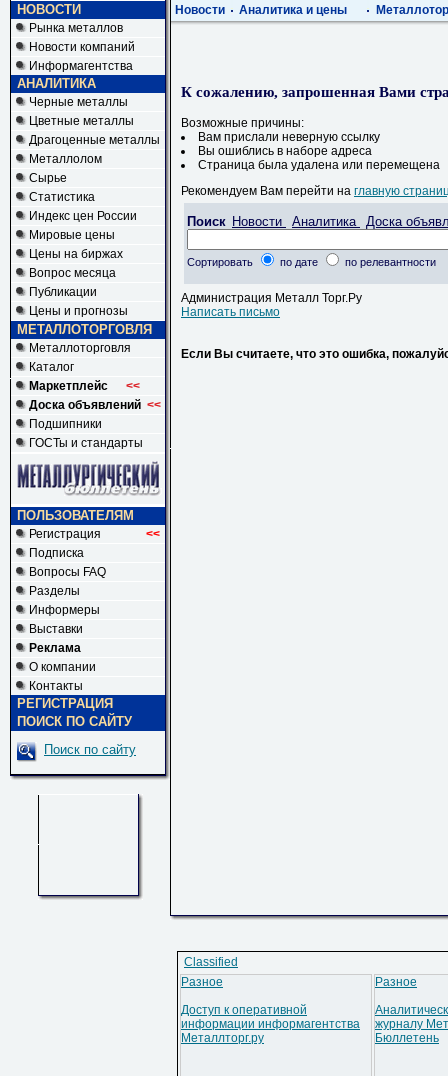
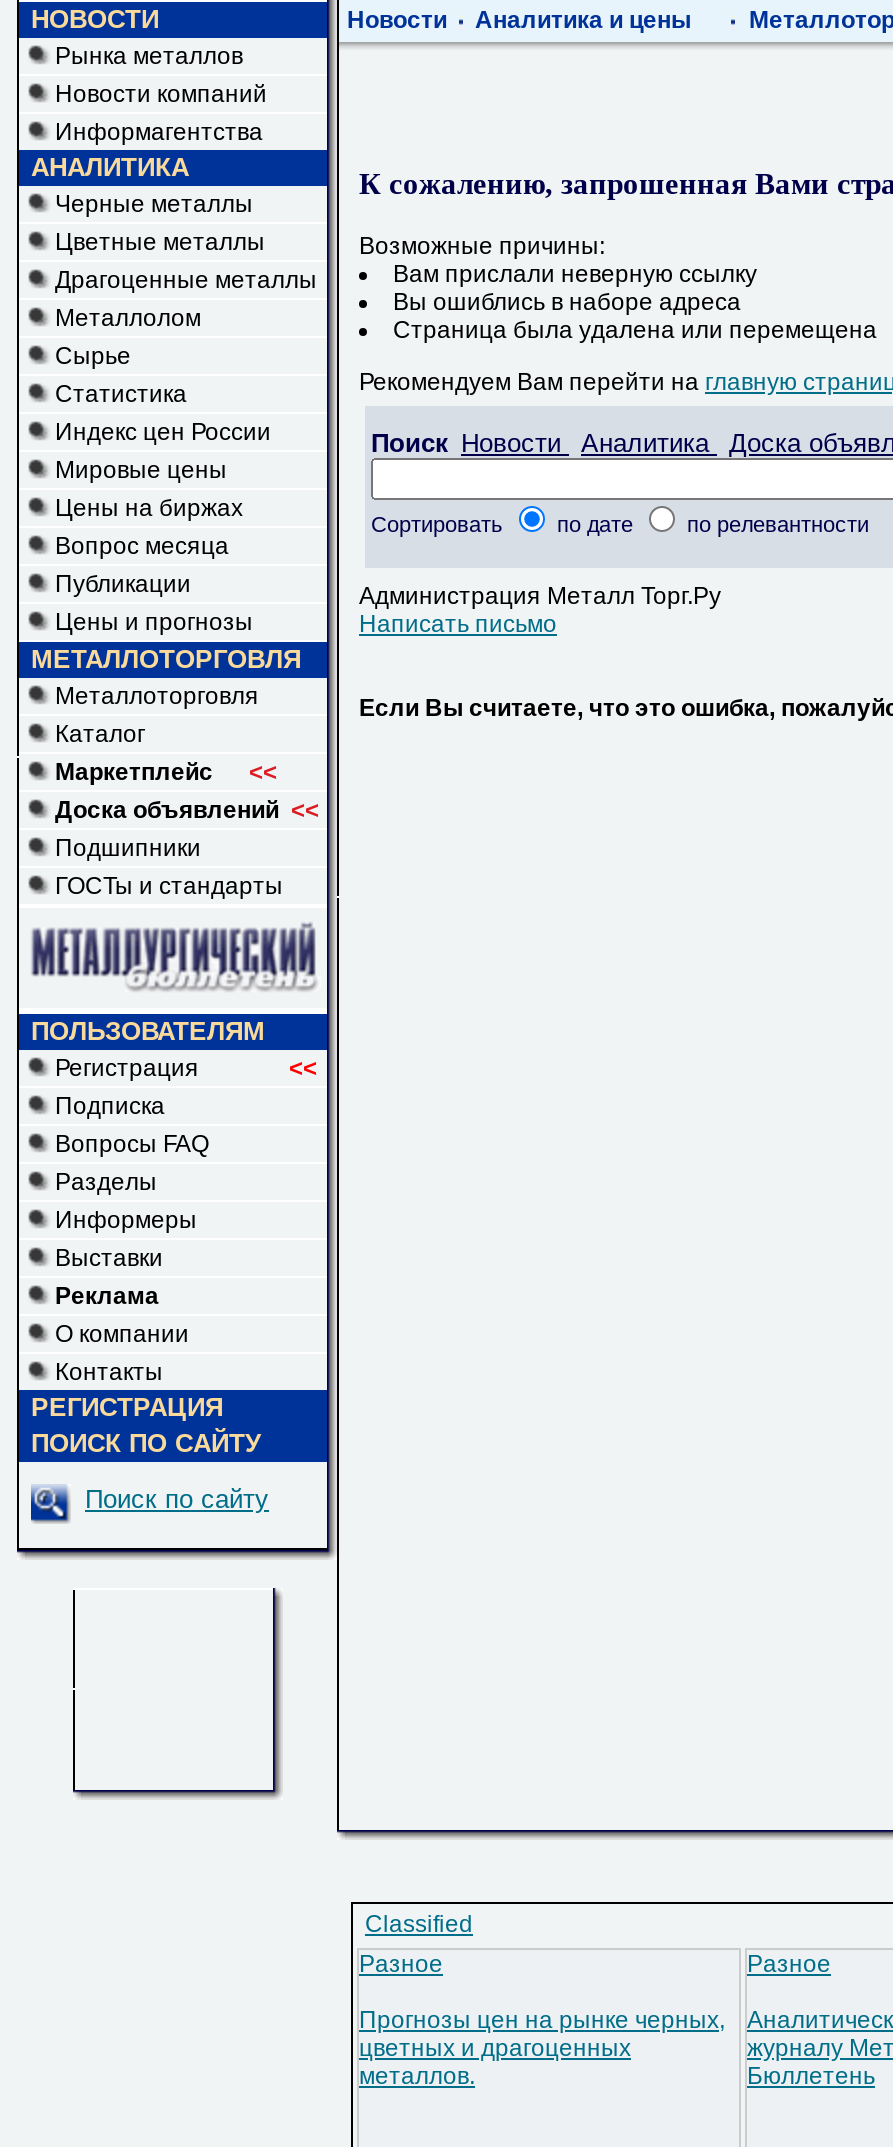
[181,1003,360,1045] Доступ к оперативной | информации информагентства | Металлторг.ру -> [359,2006,725,2090] Прогнозы цен на рынке черных, | цветных и драгоценных | металлов.

